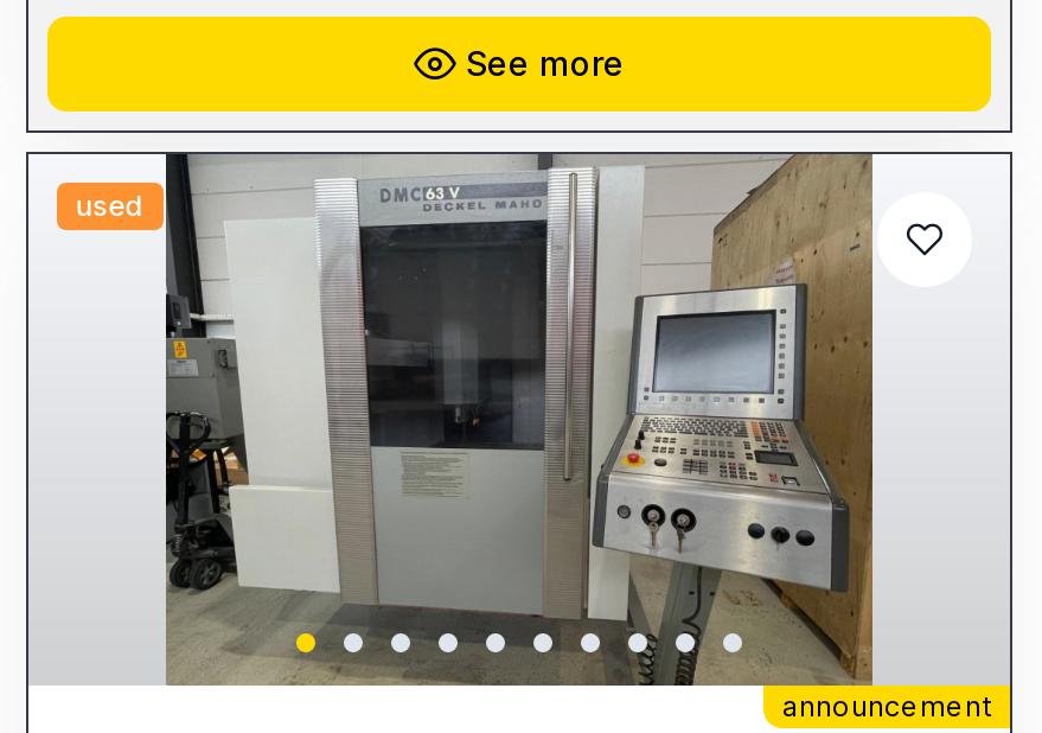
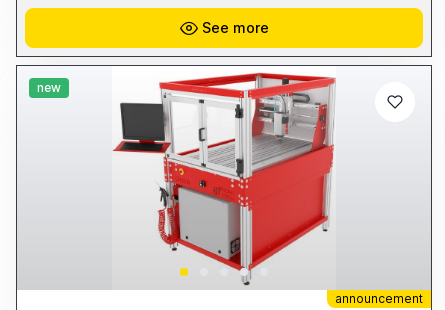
[75,152,875,688] [image] | used -> [37,66,373,291] [image] | new

